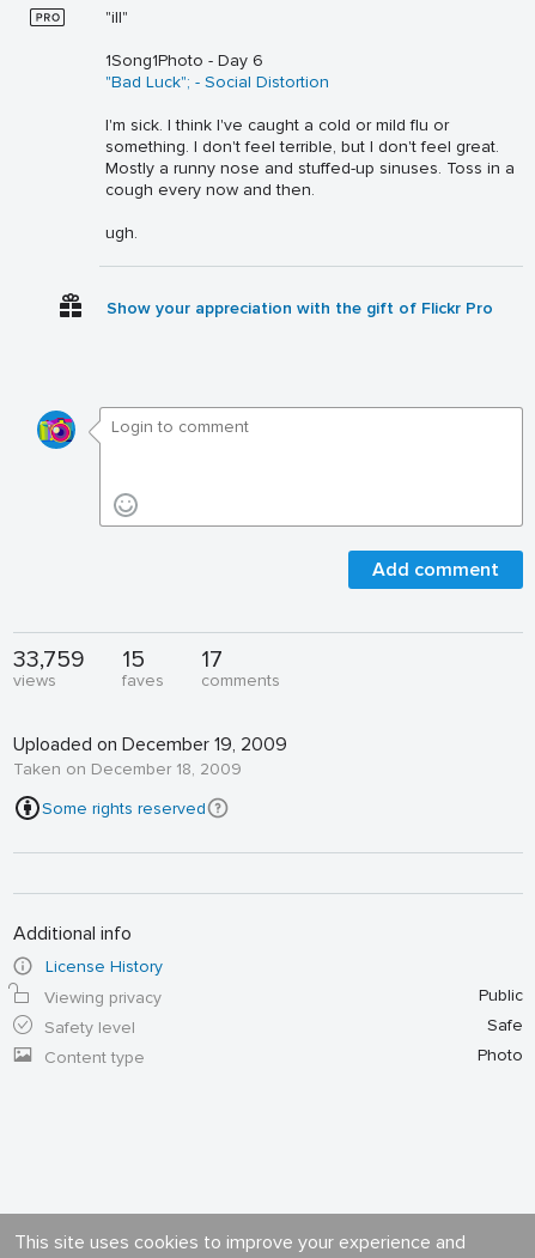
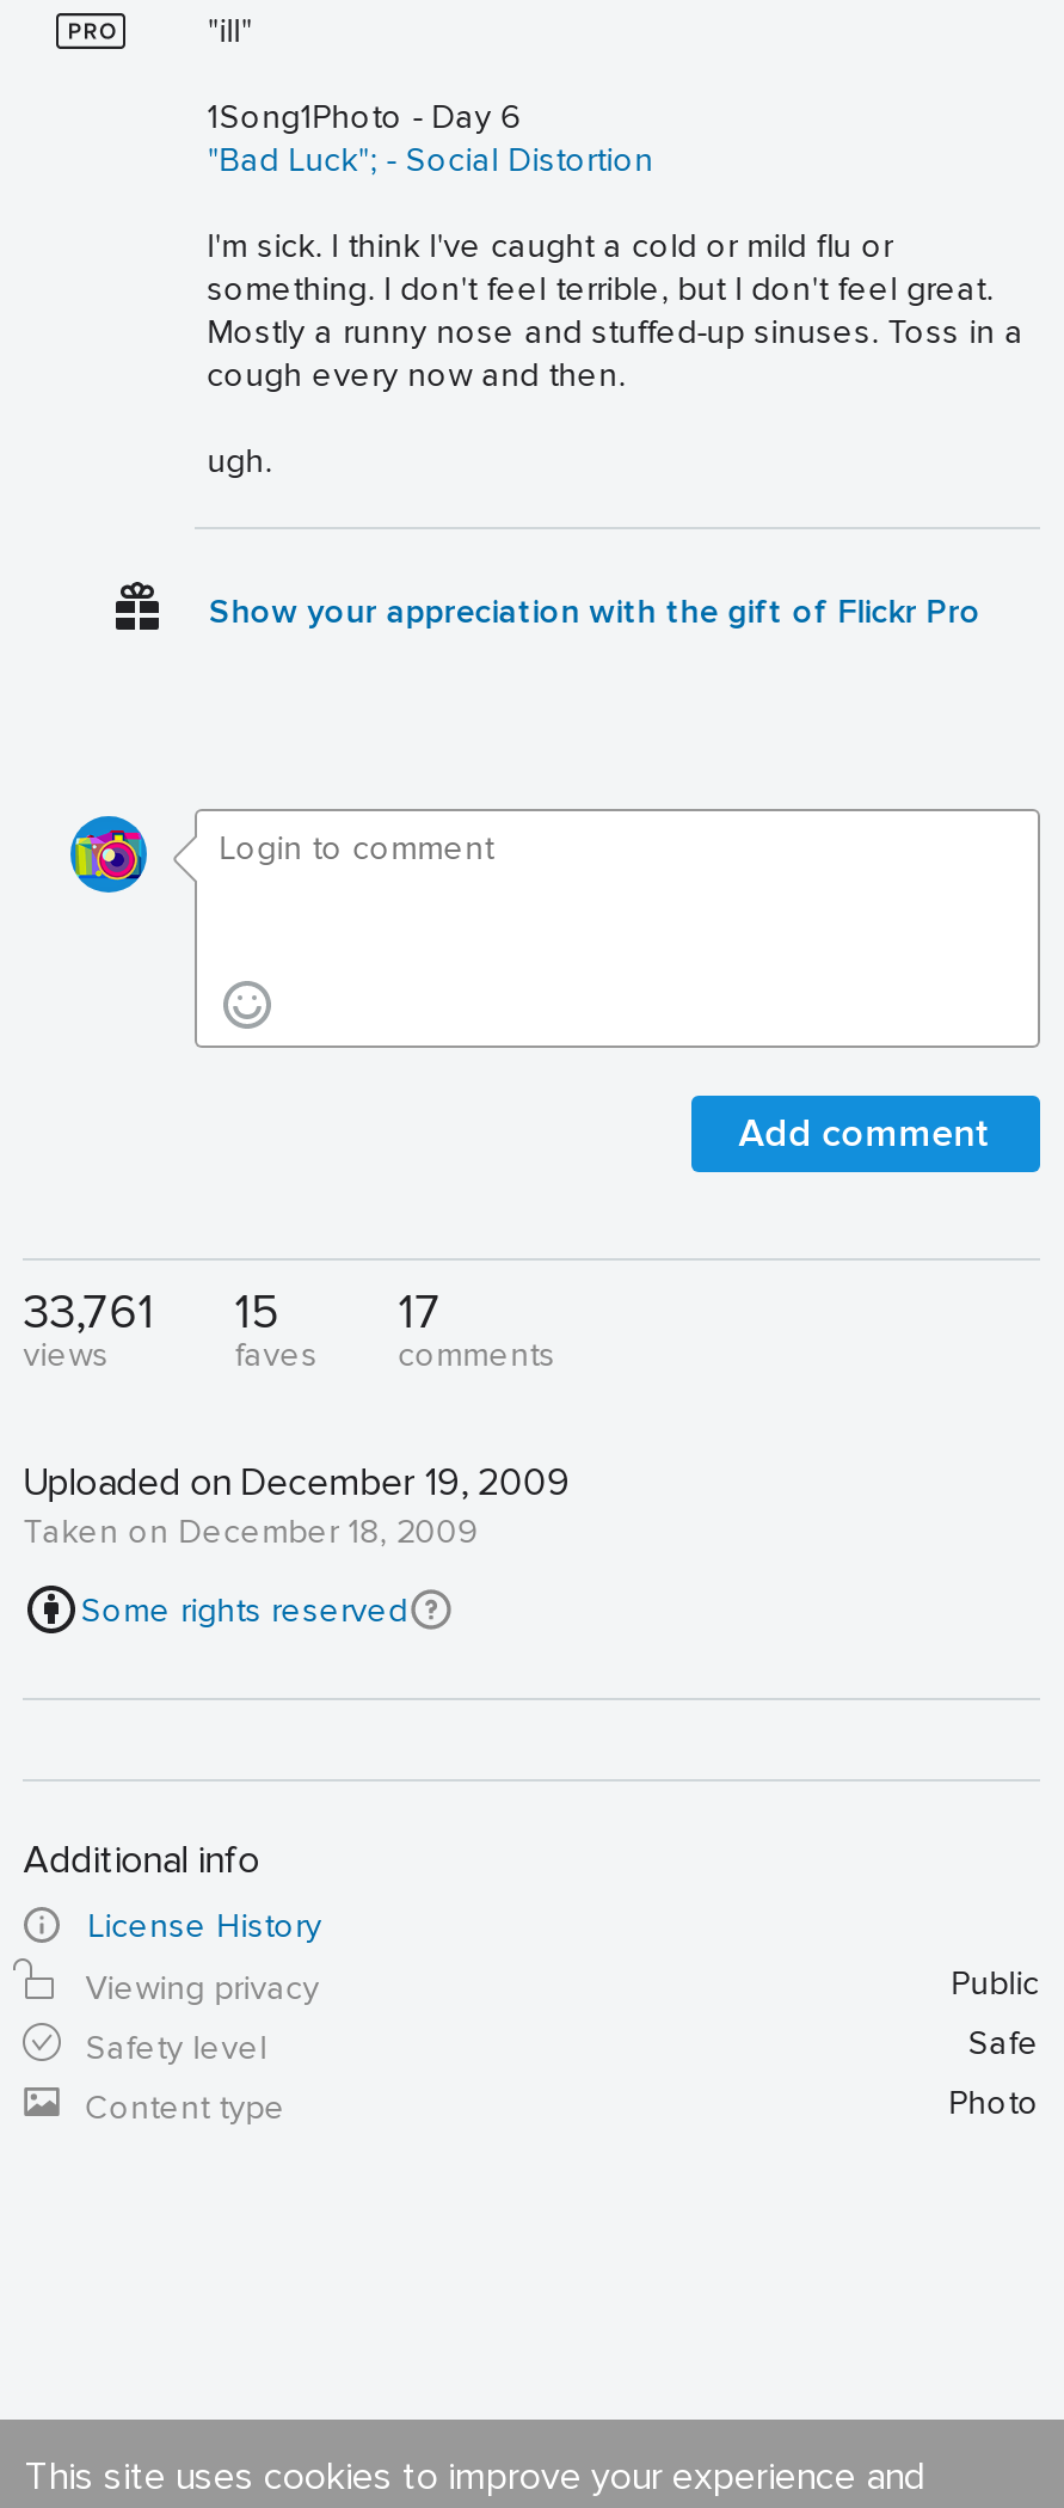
[13,645,85,674] 33,759 -> [23,1284,155,1342] 33,761

